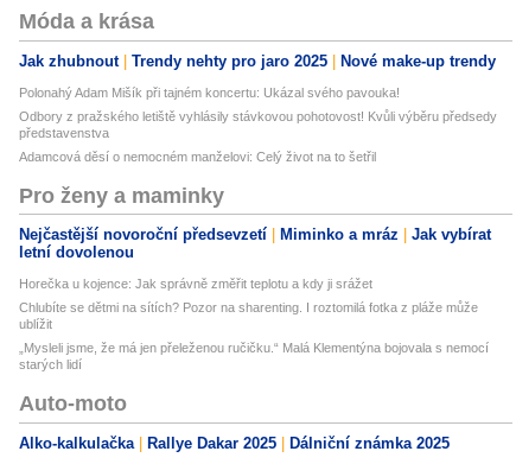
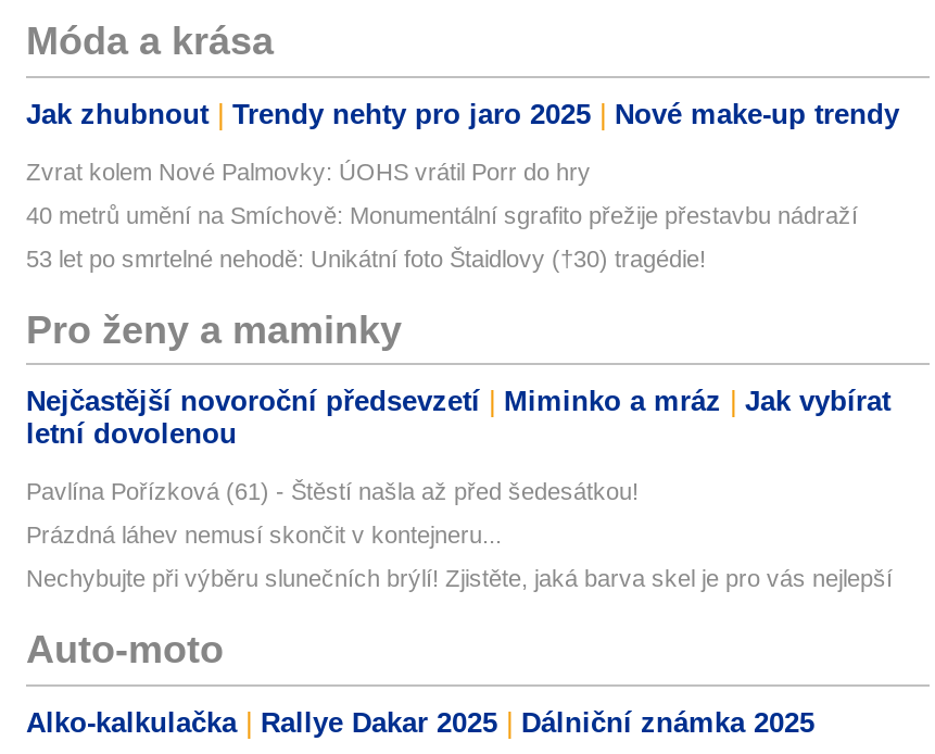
[19,85,400,100] Polonahý Adam Mišík při tajném koncertu: Ukázal svého pavouka! -> [26,158,591,184] Zvrat kolem Nové Palmovky: ÚOHS vrátil Porr do hry
[19,109,497,140] Odbory z pražského letiště vyhlásily stávkovou pohotovost! Kvůli výběru předsedy | představenstva -> [26,202,858,228] 40 metrů umění na Smíchově: Monumentální sgrafito přežije přestavbu nádraží
[19,149,376,164] Adamcová děsí o nemocném manželovi: Celý život na to šetřil -> [26,245,706,271] 53 let po smrtelné nehodě: Unikátní foto Štaidlovy (†30) tragédie!
[19,277,372,291] Horečka u kojence: Jak správně změřit teplotu a kdy ji srážet -> [26,479,639,505] Pavlína Pořízková (61) - Štěstí našla až před šedesátkou!
[19,301,478,332] Chlubíte se dětmi na sítích? Pozor na sharenting. I roztomilá fotka z pláže může | ublížit -> [26,522,502,548] Prázdná láhev nemusí skončit v kontejneru...
[19,341,489,372] „Mysleli jsme, že má jen přeleženou ručičku.“ Malá Klementýna bojovala s nemocí | starých lidí -> [26,566,893,592] Nechybujte při výběru slunečních brýlí! Zjistěte, jaká barva skel je pro vás nejlepší

